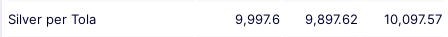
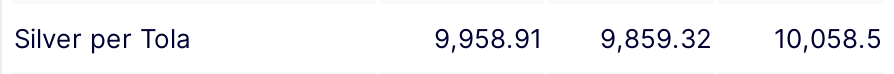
[235,11,280,27] 9,997.6 -> [434,23,542,55] 9,958.91
[305,11,358,27] 9,897.62 -> [600,23,712,55] 9,859.32
[384,11,442,27] 10,097.57 -> [774,23,882,55] 10,058.5

